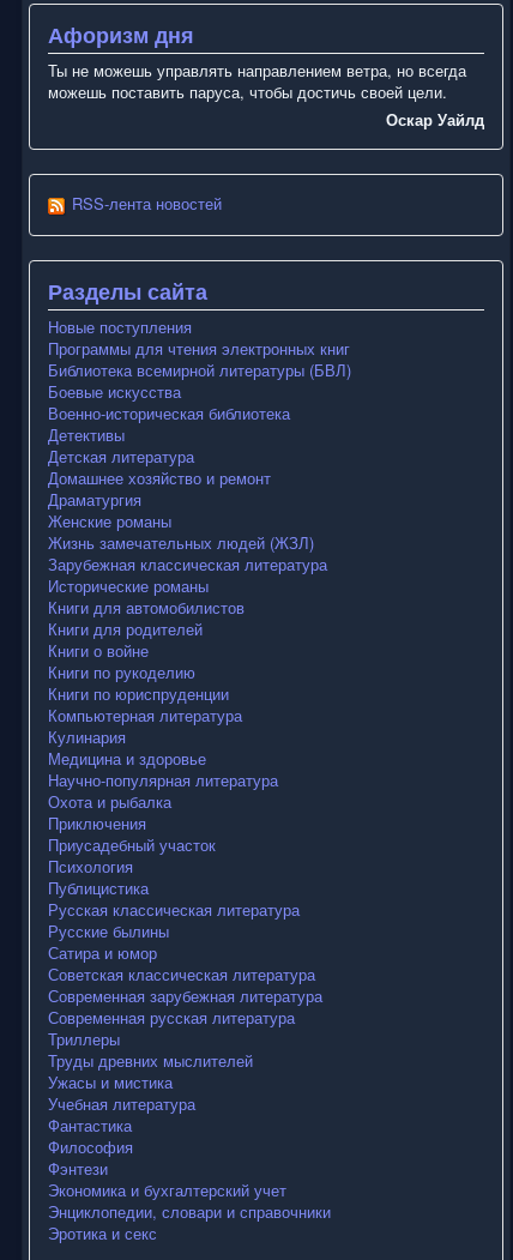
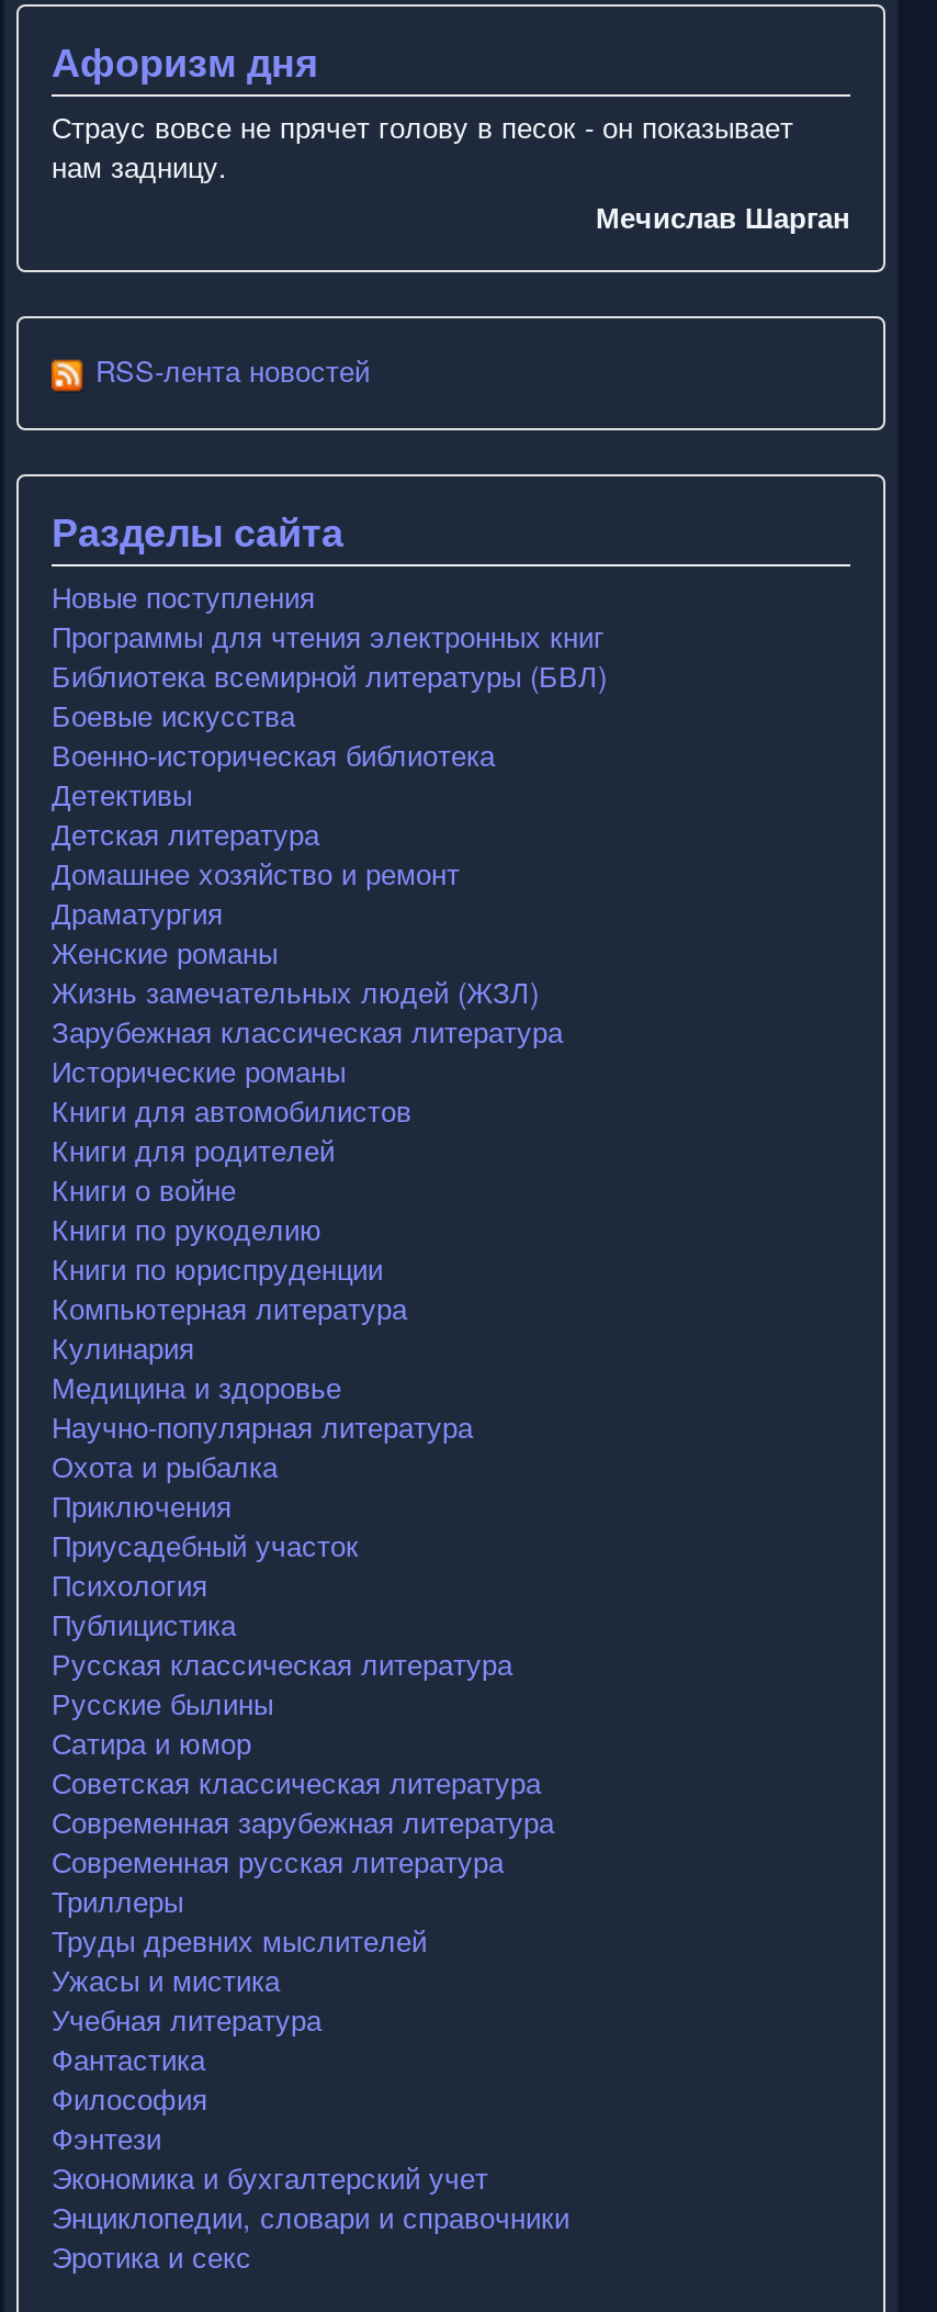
[48,59,484,131] Ты не можешь управлять направлением ветра, но всегда | можешь поставить паруса, чтобы достичь своей цели. | Оскар Уайлд -> [52,106,850,238] Страус вовсе не прячет голову в песок - он показывает | нам задницу. | Мечислав Шарган

